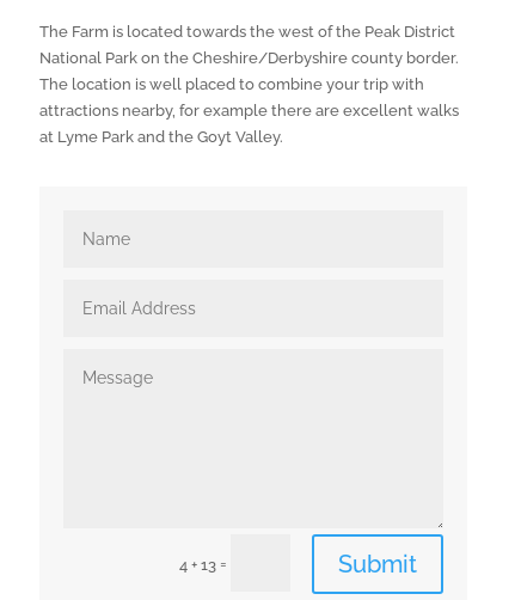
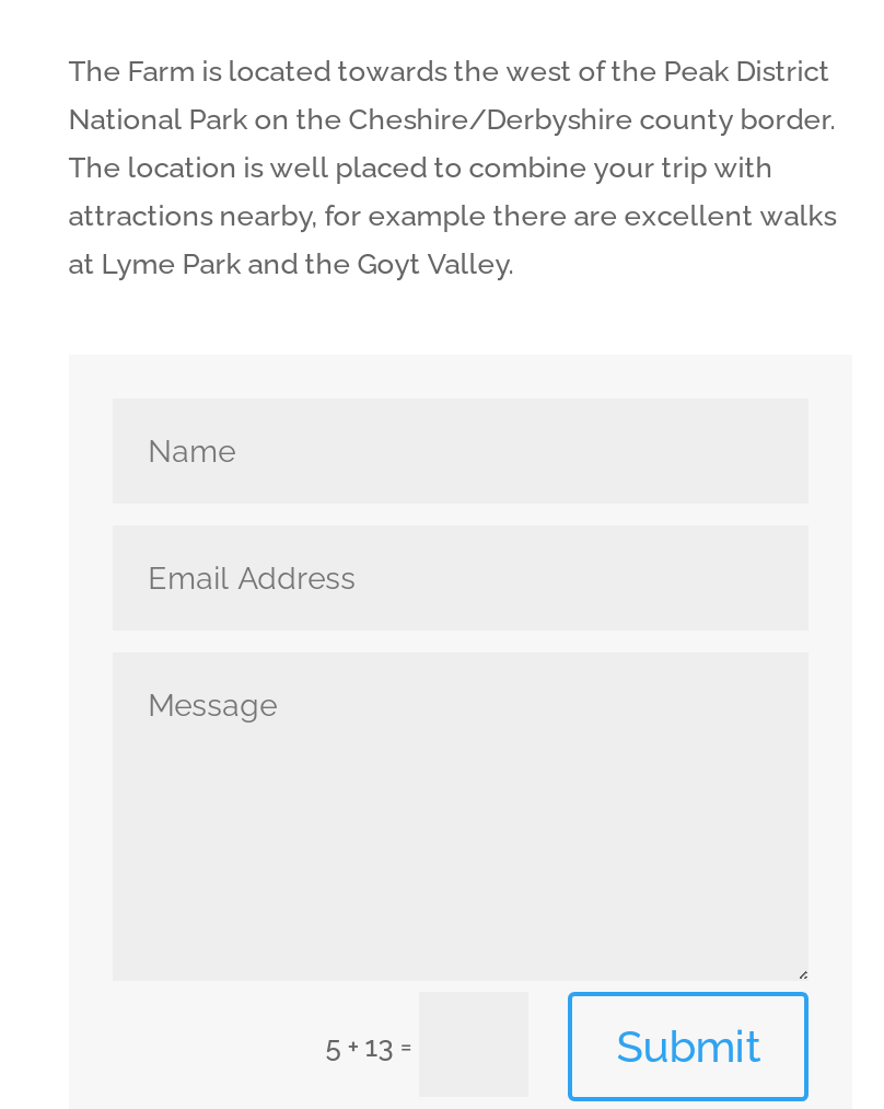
[179,554,231,573] 4 + 13 = -> [325,1028,419,1063] 5 + 13 =

